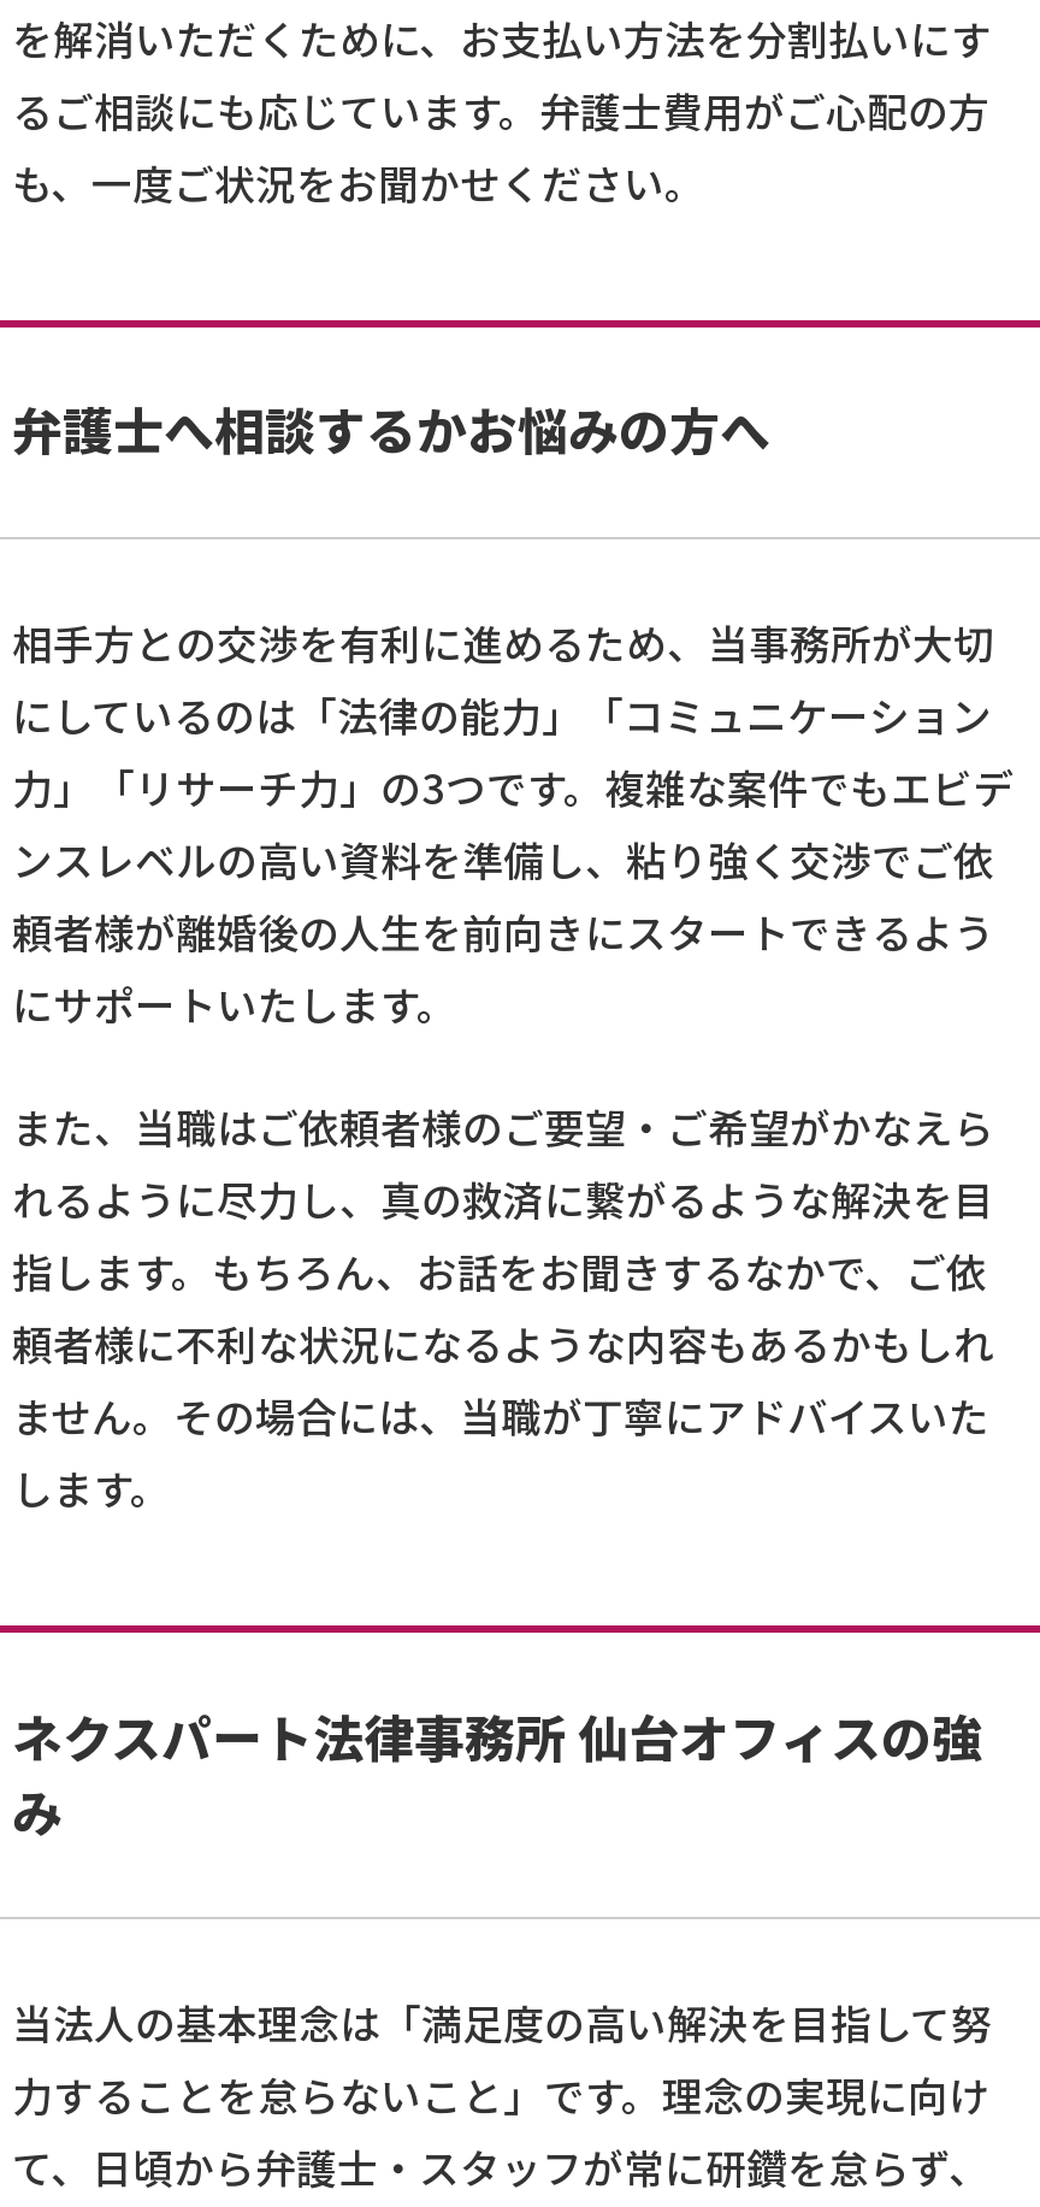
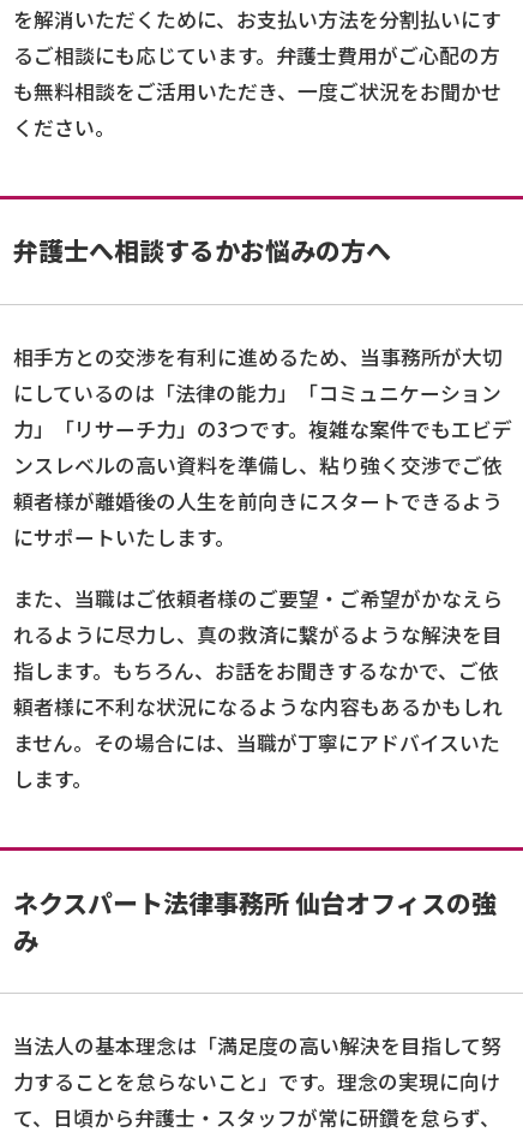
[12,153,705,211] も、一度ご状況をお聞かせください。 -> [13,76,501,141] も無料相談をご活用いただき、一度ご状況をお聞かせ | ください。

